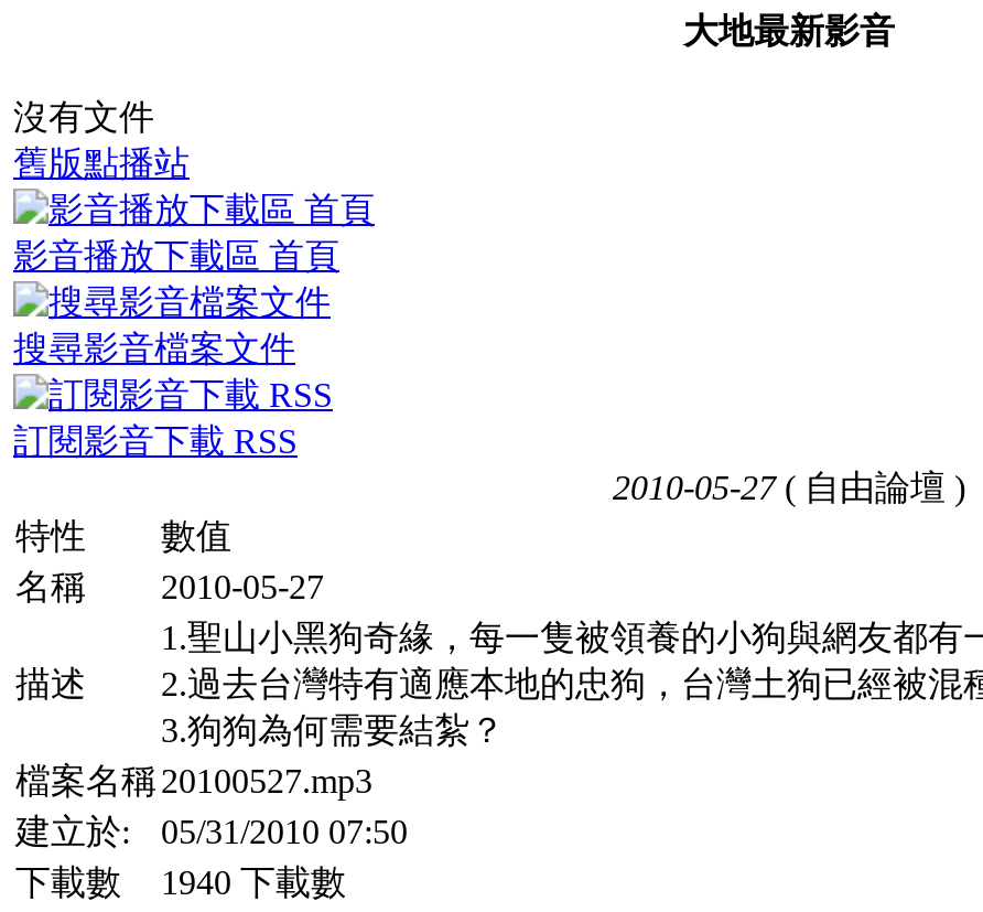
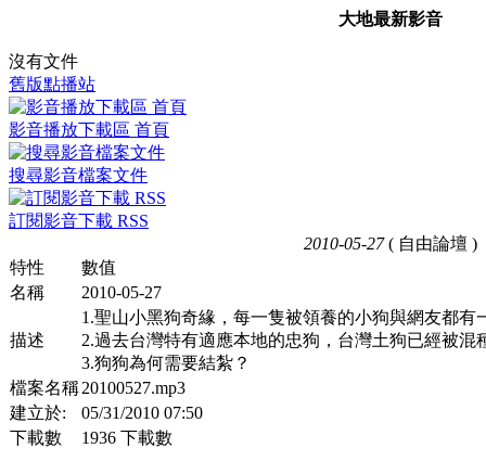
[15,863,346,901] 下載數 1940 下載數 -> [10,428,172,447] 下載數 1936 下載數

